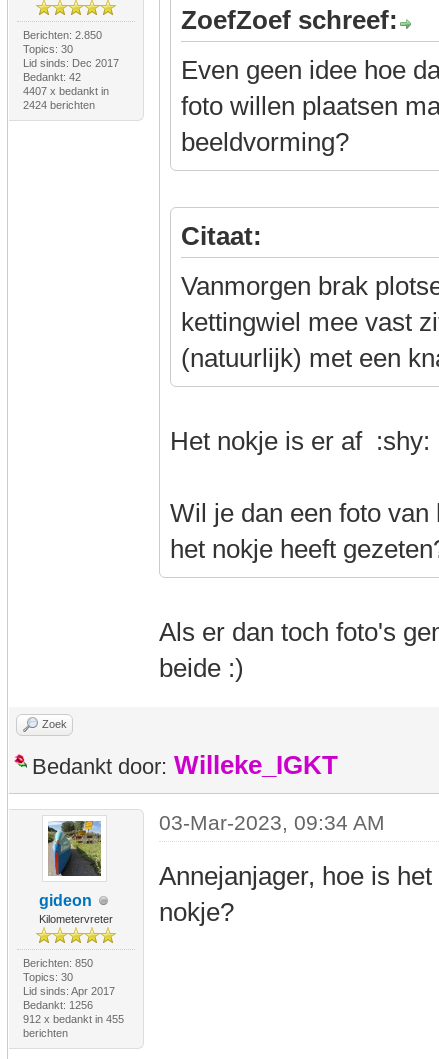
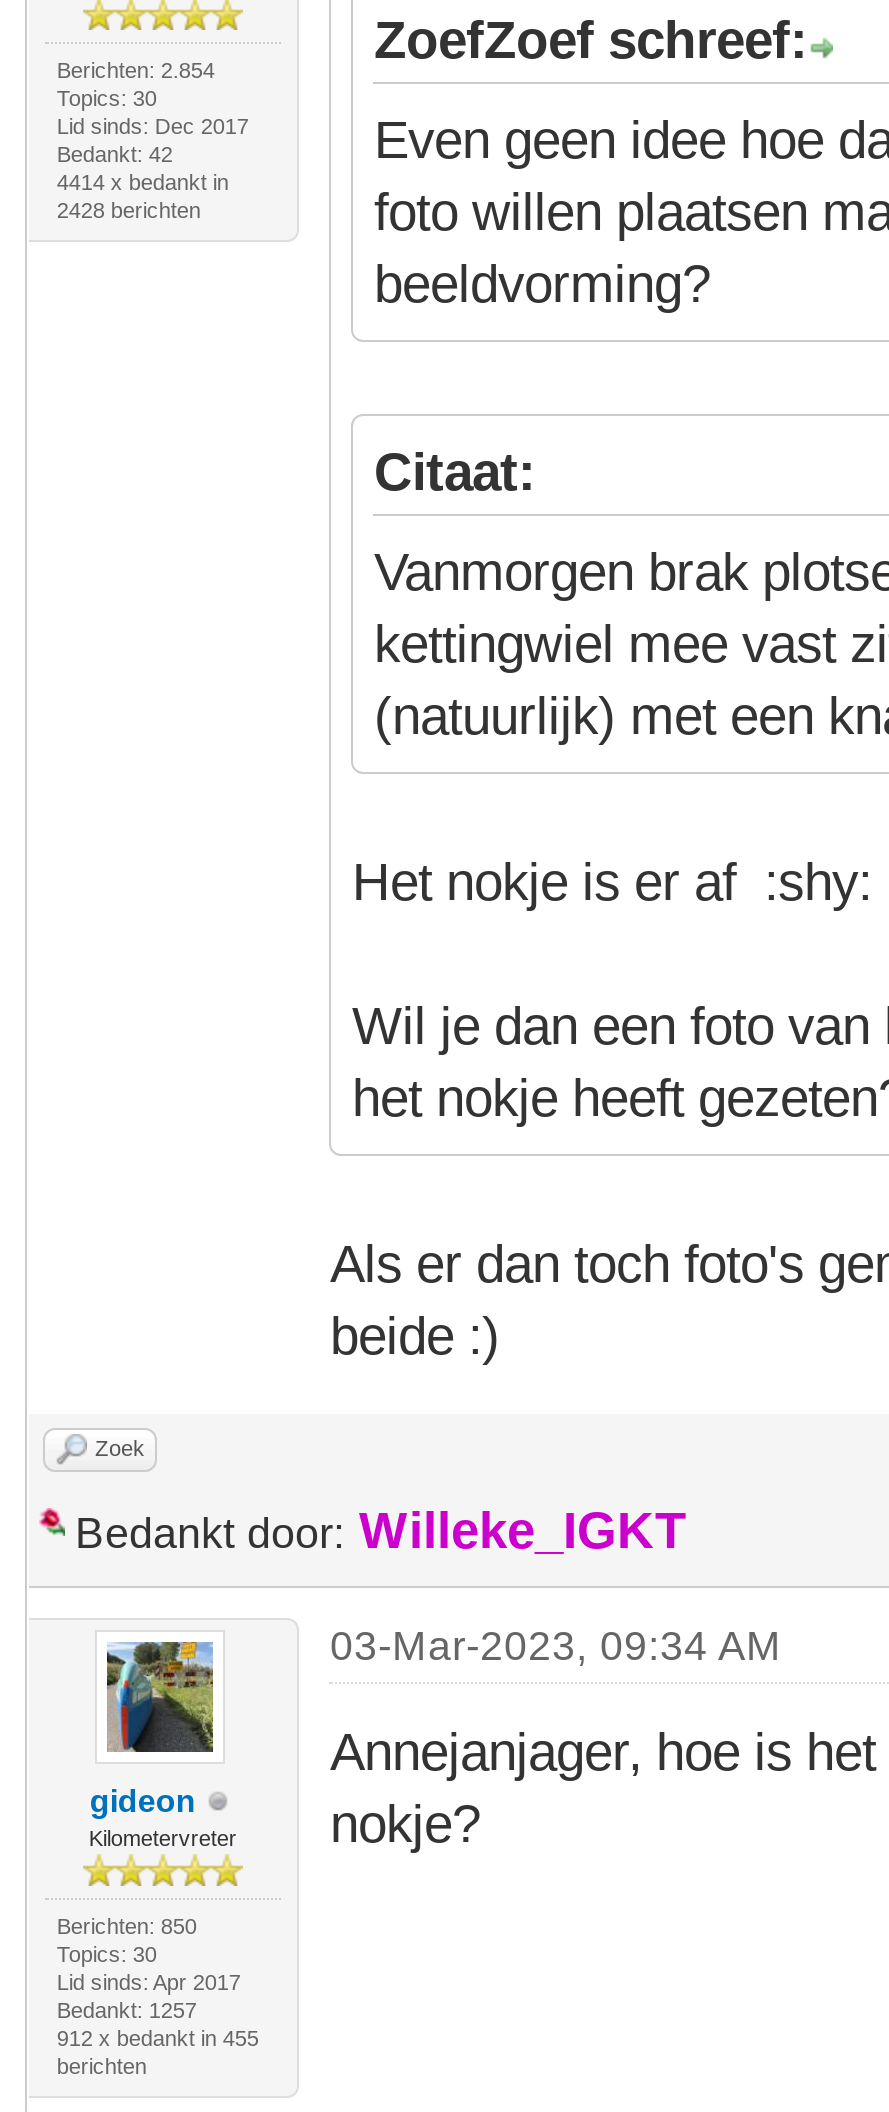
[23,29,102,41] Berichten: 2.850 -> [57,58,215,82] Berichten: 2.854
[23,85,109,97] 4407 x bedankt in -> [57,170,229,194] 4414 x bedankt in
[23,99,95,111] 2424 berichten -> [57,198,201,222] 2428 berichten
[23,999,93,1011] Bedankt: 1256 -> [57,1998,197,2022] Bedankt: 1257

